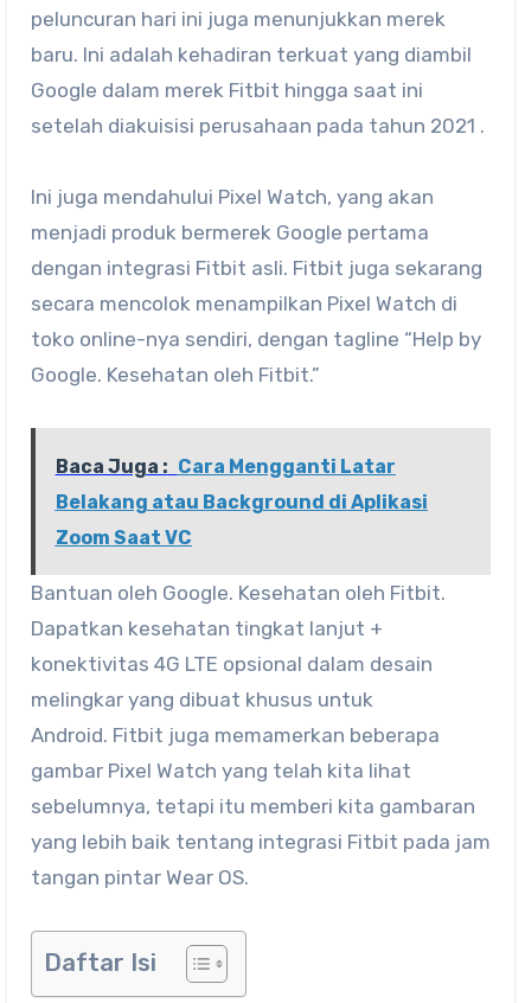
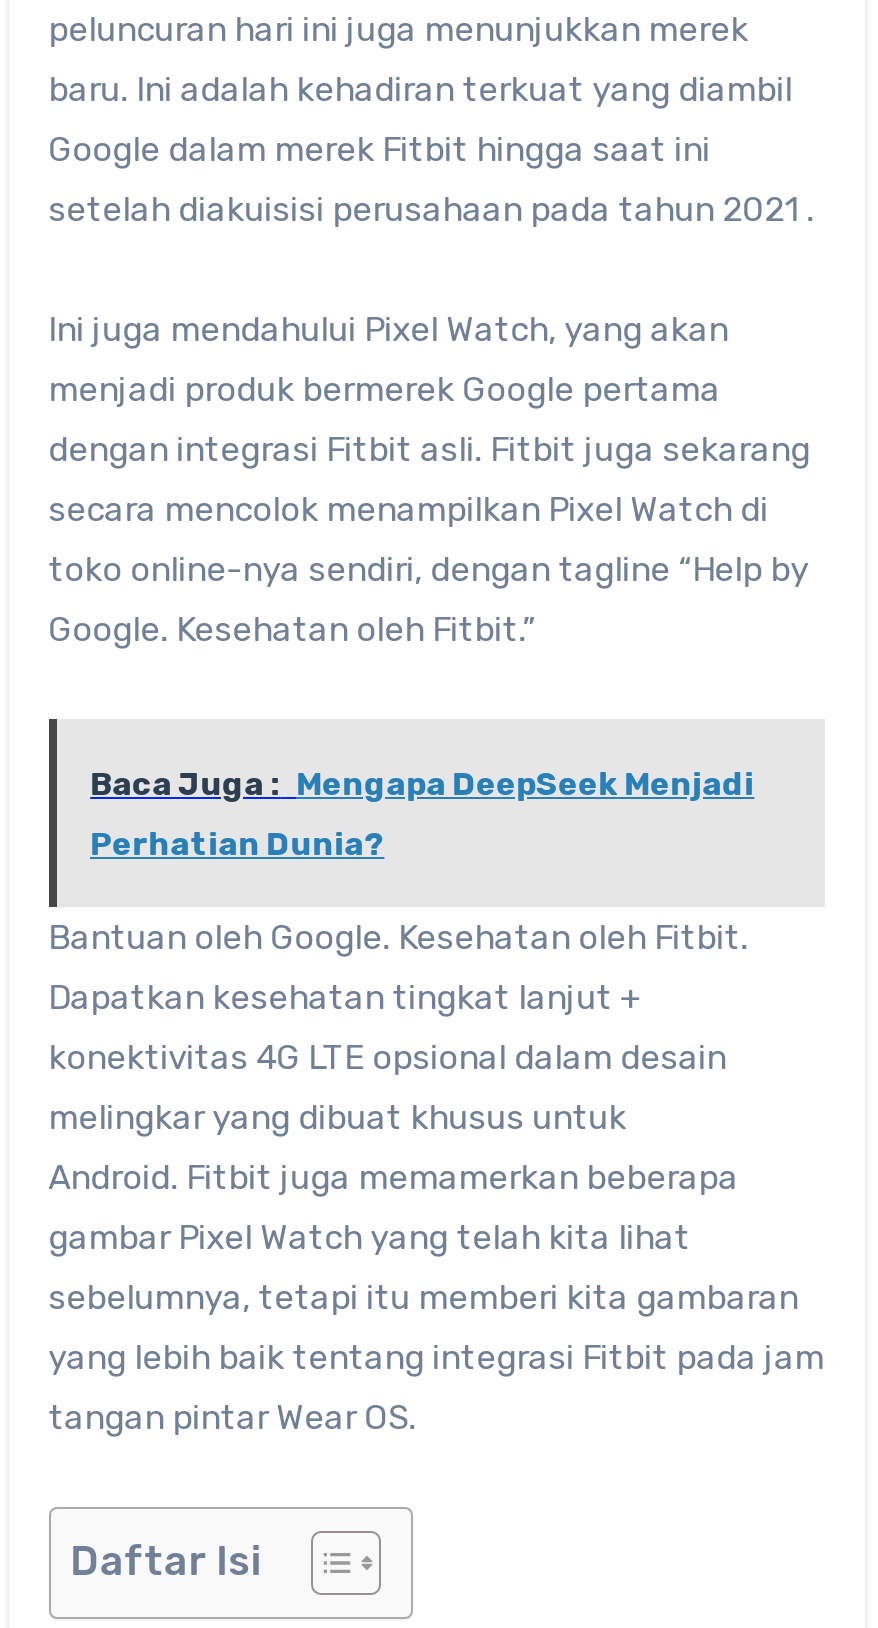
[55,455,427,548] Baca Juga : Cara Mengganti Latar | Belakang atau Background di Aplikasi | Zoom Saat VC -> [90,765,754,863] Baca Juga : Mengapa DeepSeek Menjadi | Perhatian Dunia?

